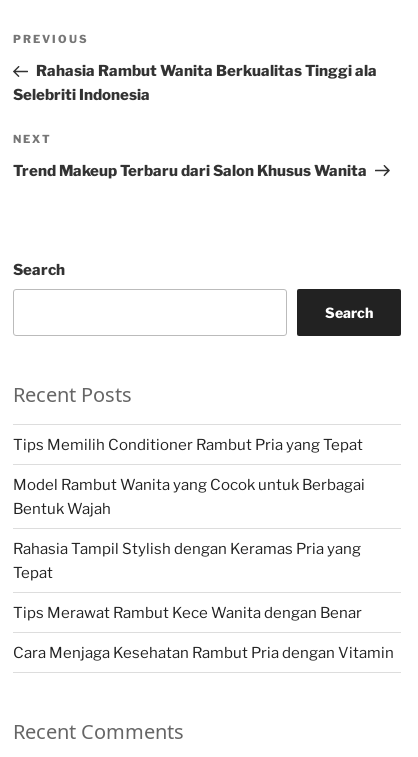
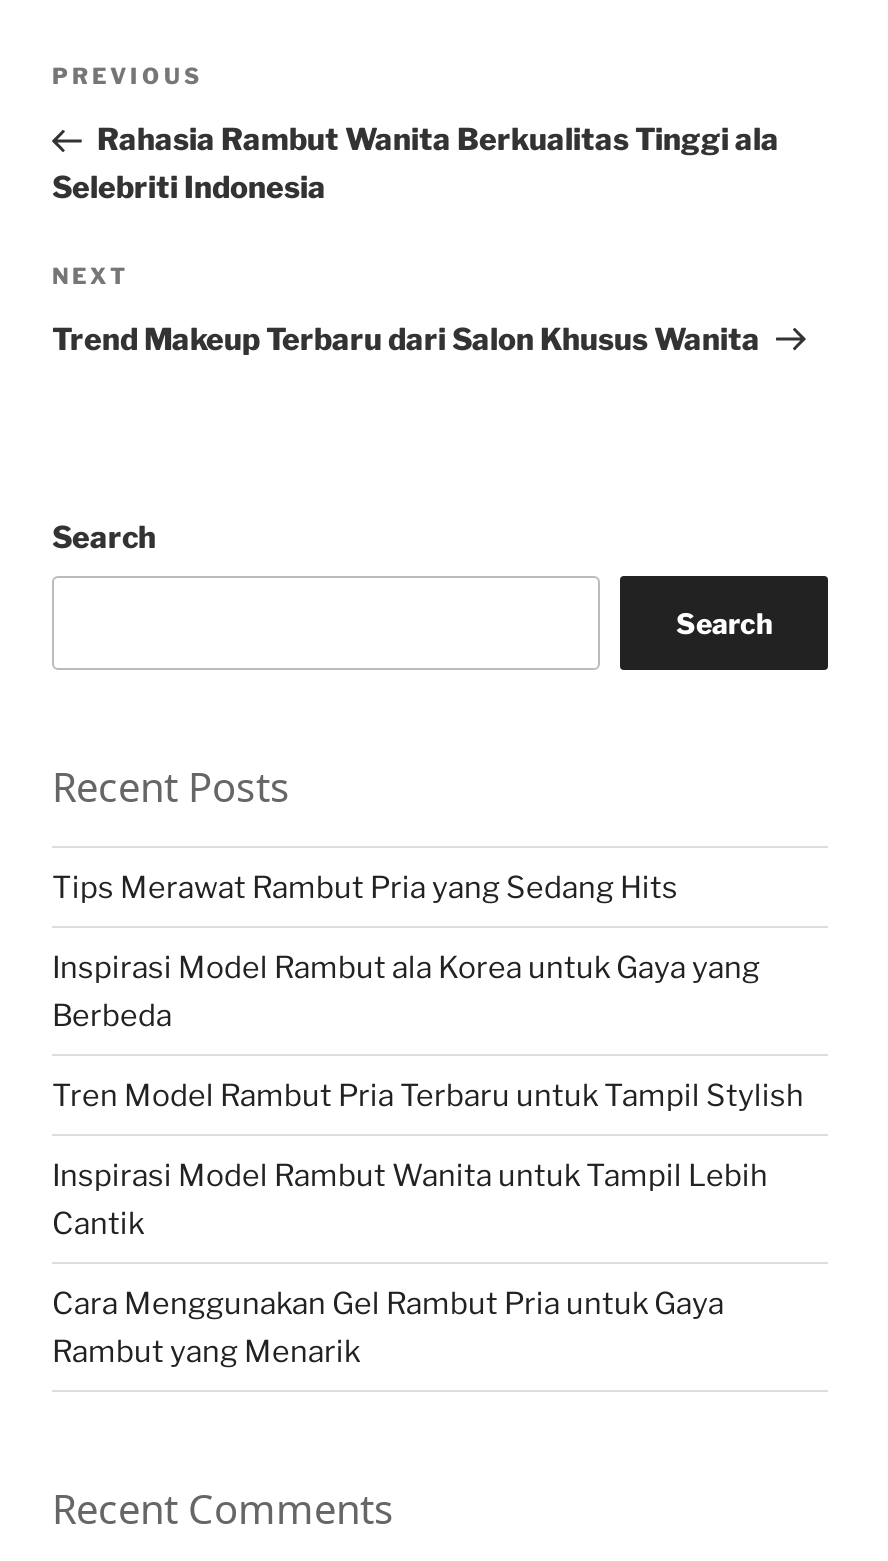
[13,436,363,454] Tips Memilih Conditioner Rambut Pria yang Tepat -> [52,870,678,906] Tips Merawat Rambut Pria yang Sedang Hits
[13,476,365,518] Model Rambut Wanita yang Cocok untuk Berbagai | Bentuk Wajah -> [52,950,760,1034] Inspirasi Model Rambut ala Korea untuk Gaya yang | Berbeda
[13,540,361,582] Rahasia Tampil Stylish dengan Keramas Pria yang | Tepat -> [52,1078,804,1114] Tren Model Rambut Pria Terbaru untuk Tampil Stylish
[13,604,362,622] Tips Merawat Rambut Kece Wanita dengan Benar -> [52,1158,768,1242] Inspirasi Model Rambut Wanita untuk Tampil Lebih | Cantik
[13,644,394,662] Cara Menjaga Kesehatan Rambut Pria dengan Vitamin -> [52,1286,724,1370] Cara Menggunakan Gel Rambut Pria untuk Gaya | Rambut yang Menarik

